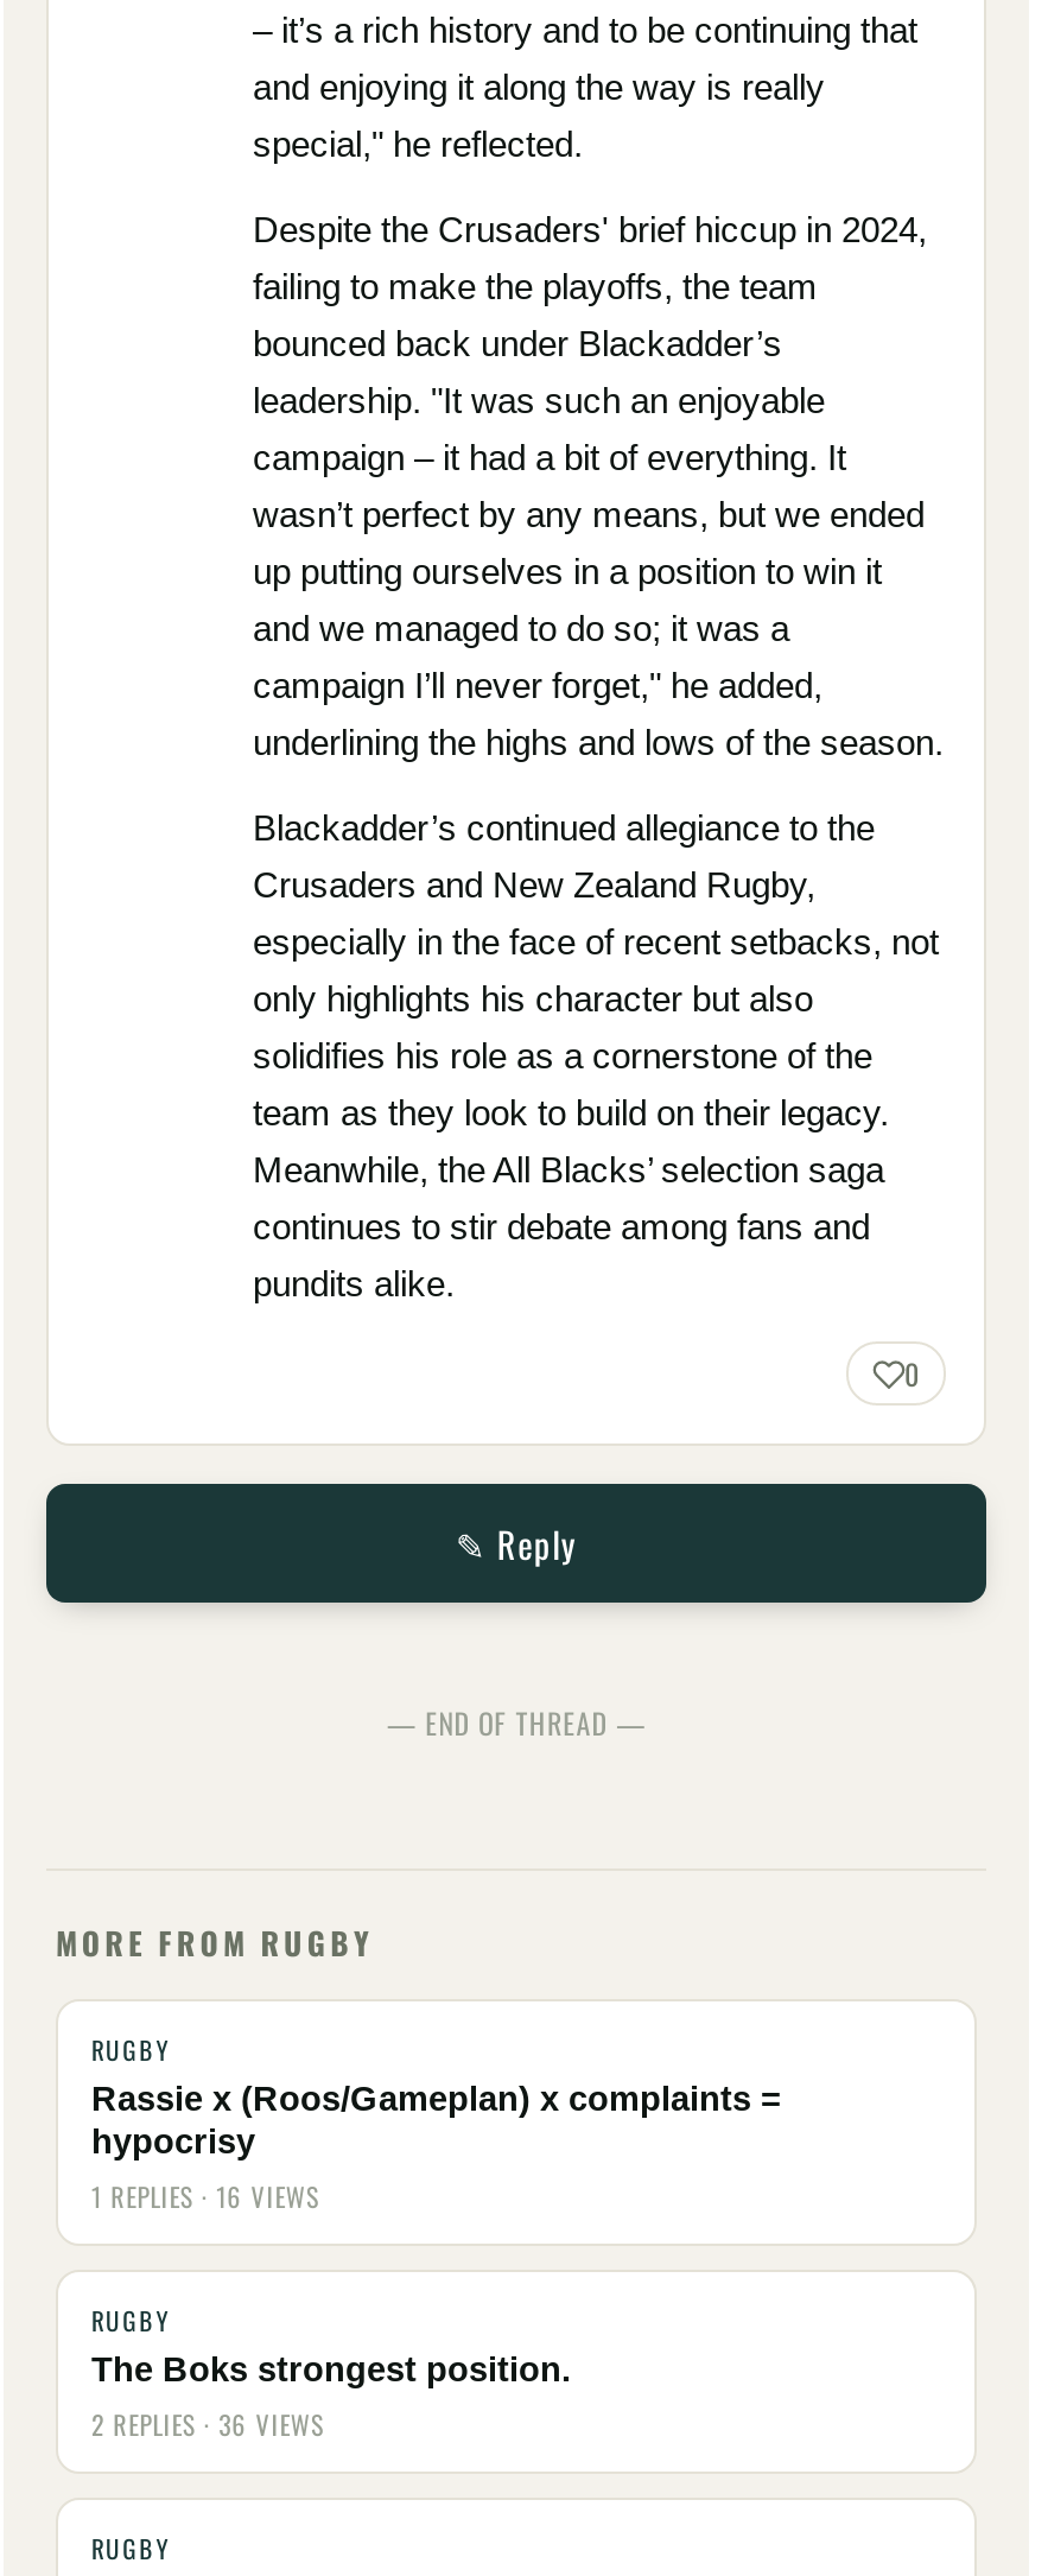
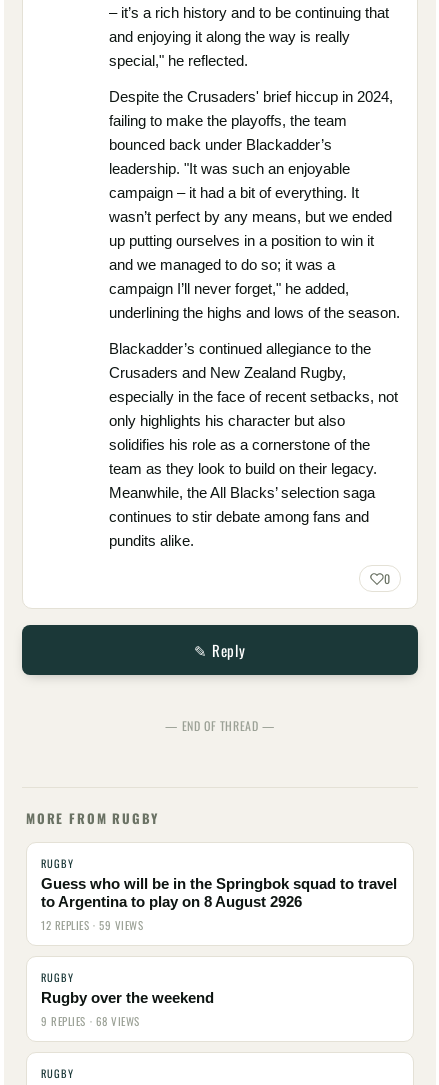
[91,2080,782,2215] Rassie x (Roos/Gameplan) x complaints = | hypocrisy | 1 REPLIES · 16 VIEWS -> [41,876,397,933] Guess who will be in the Springbok squad to travel | to Argentina to play on 8 August 2926 | 12 REPLIES · 59 VIEWS
[91,2351,571,2443] The Boks strongest position. | 2 REPLIES · 36 VIEWS -> [41,990,214,1029] Rugby over the weekend | 9 REPLIES · 68 VIEWS

